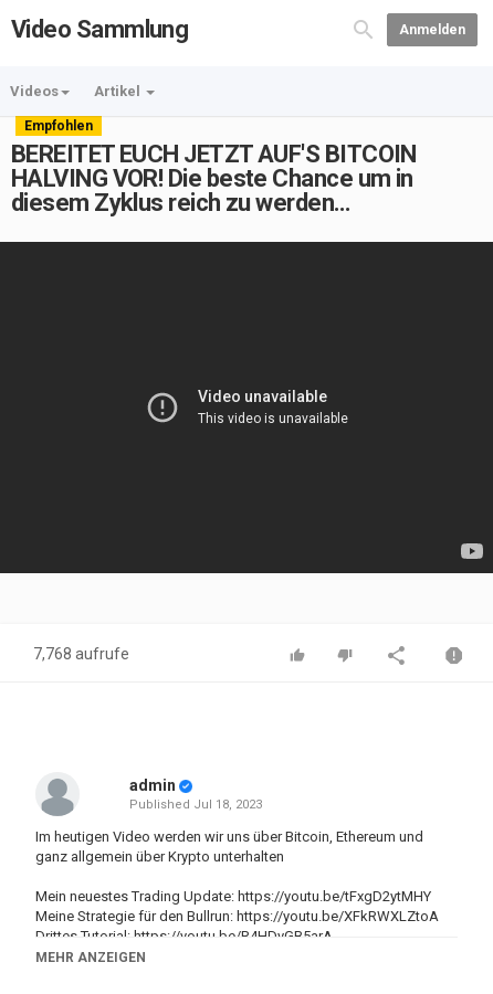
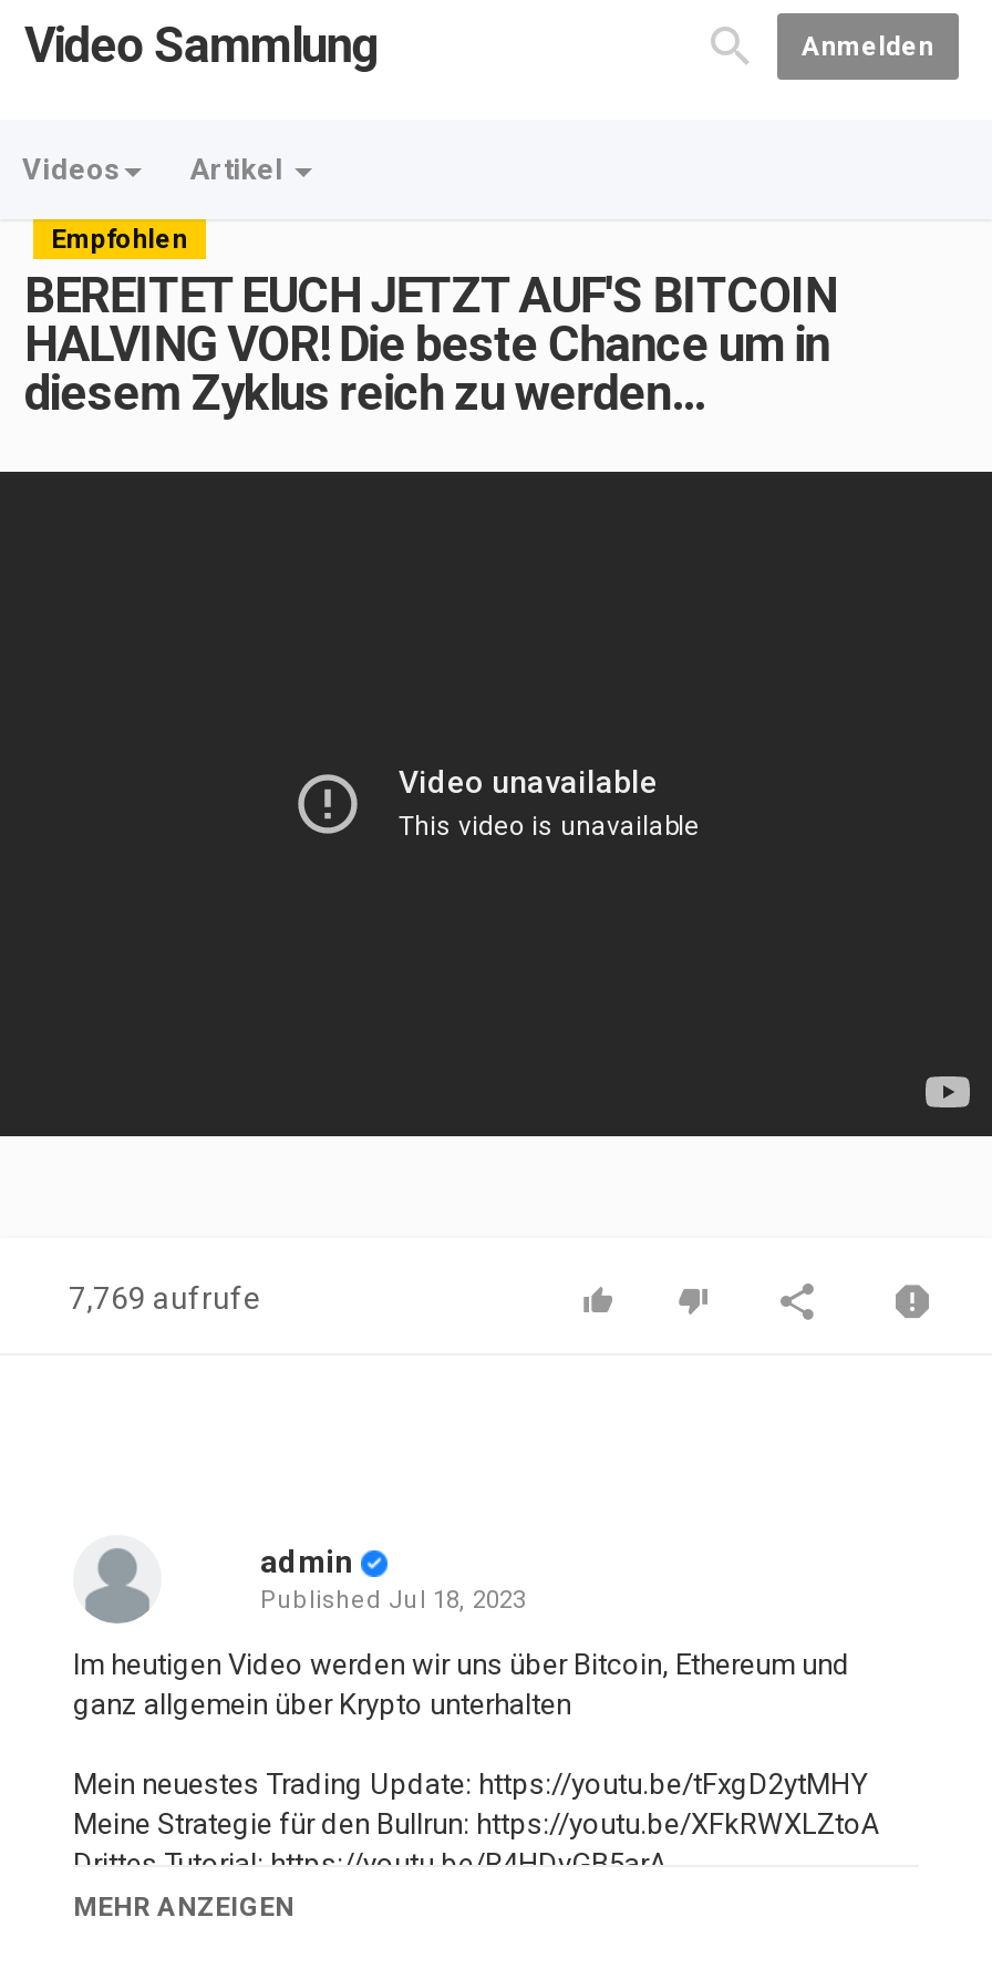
[33,645,129,663] 7,768 aufrufe -> [69,1280,261,1316] 7,769 aufrufe

